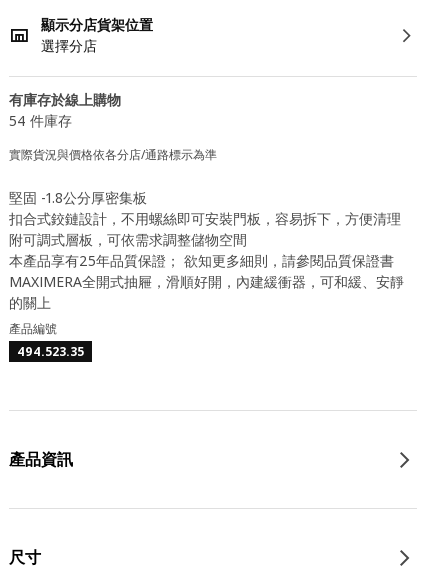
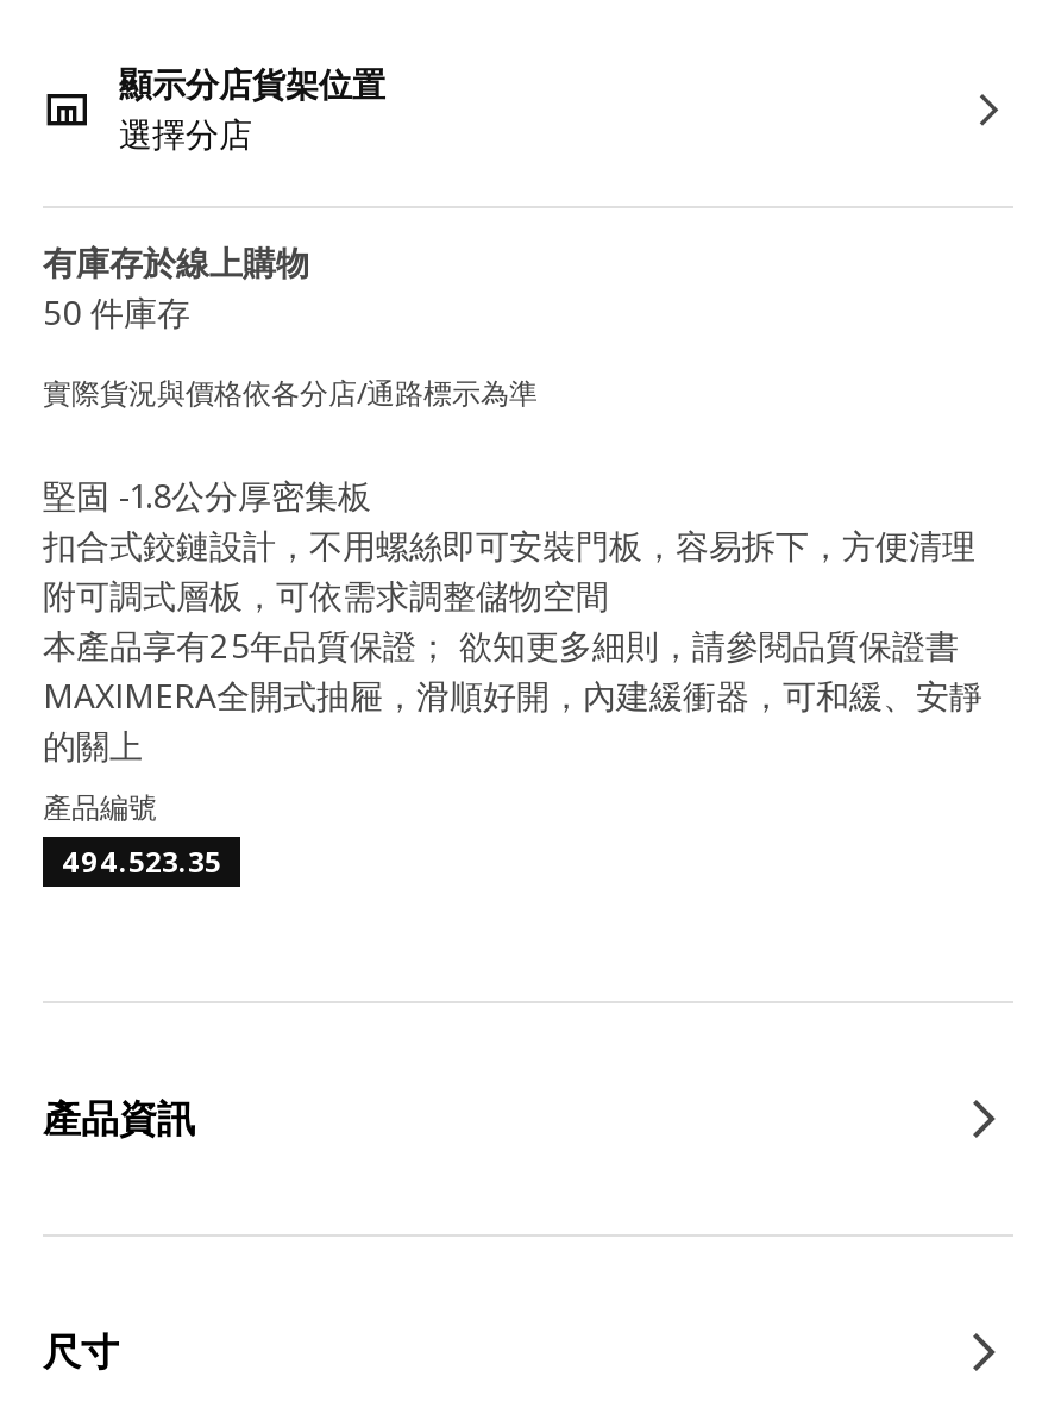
[9,111,72,130] 54 件庫存 -> [43,289,190,334] 50 件庫存

